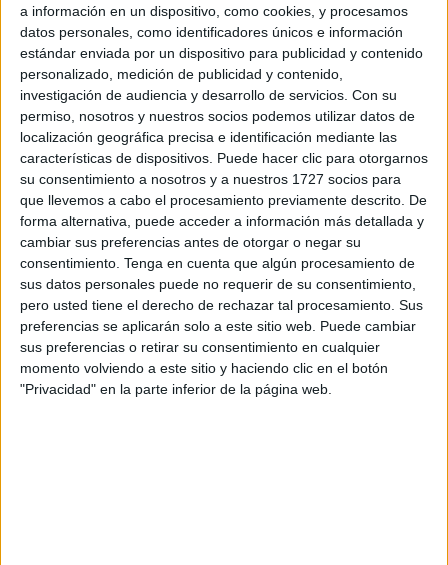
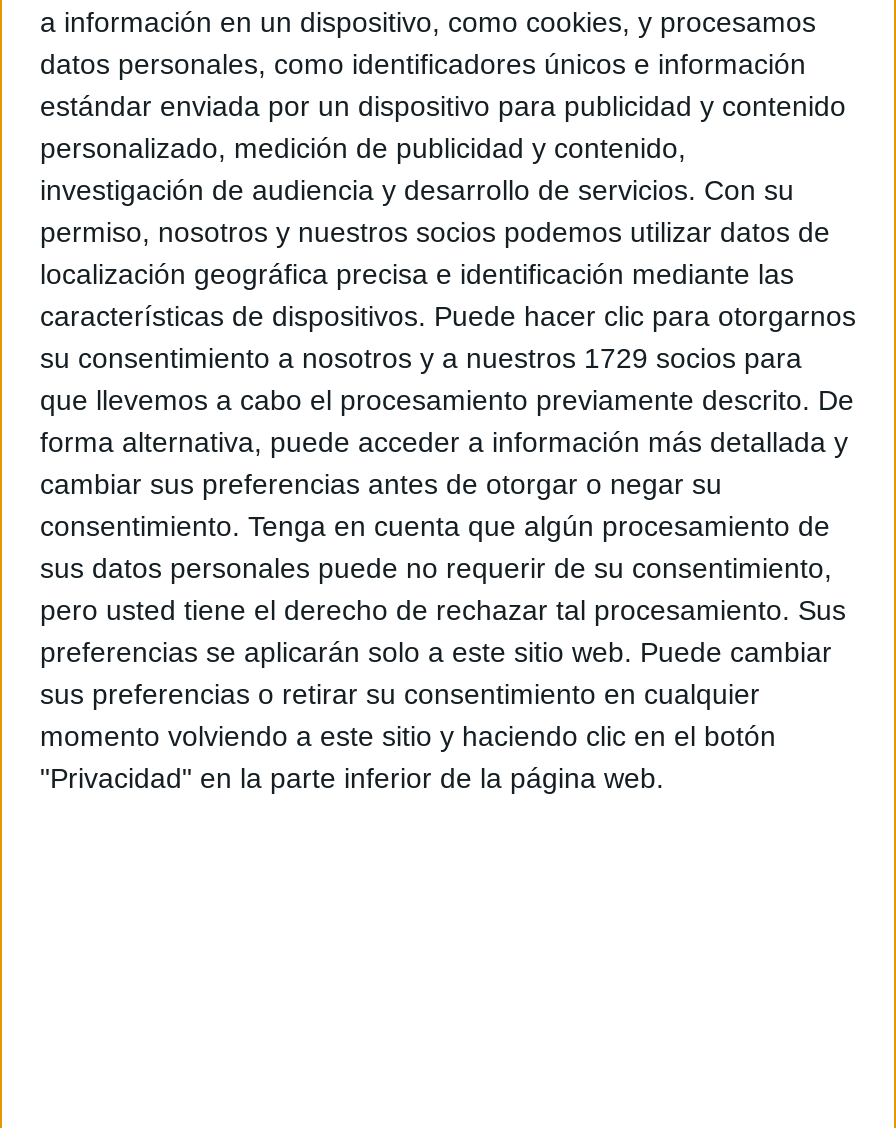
[20,171,401,187] su consentimiento a nosotros y a nuestros 1727 socios para -> [40,342,802,374] su consentimiento a nosotros y a nuestros 1729 socios para

